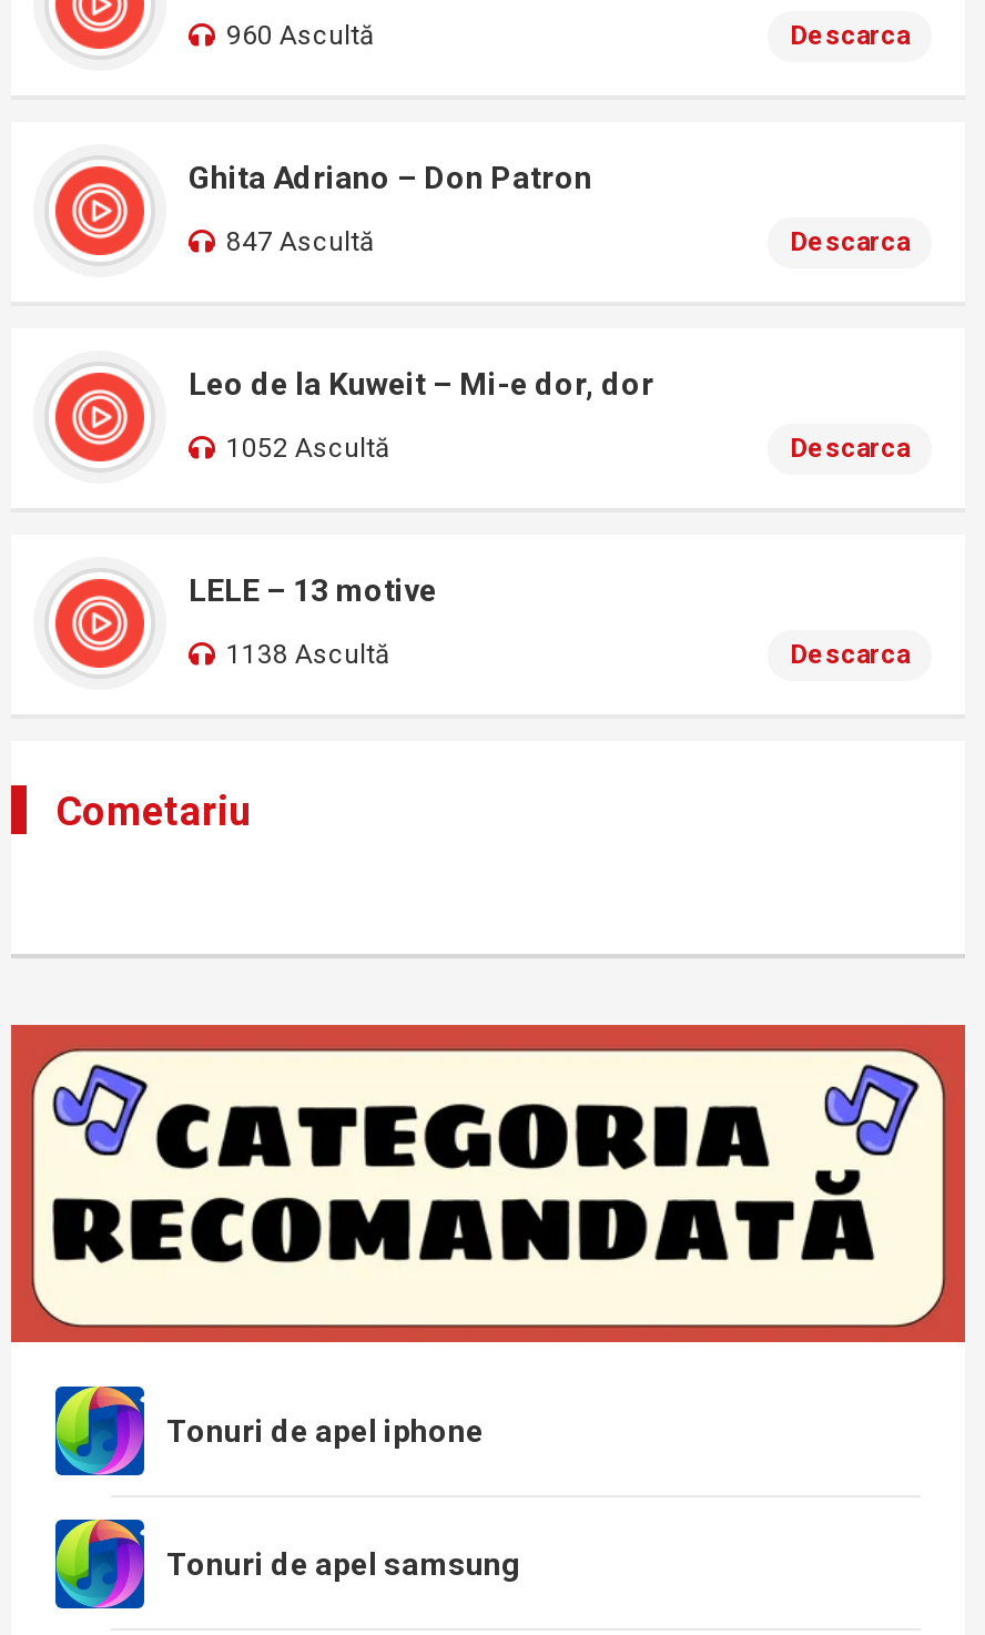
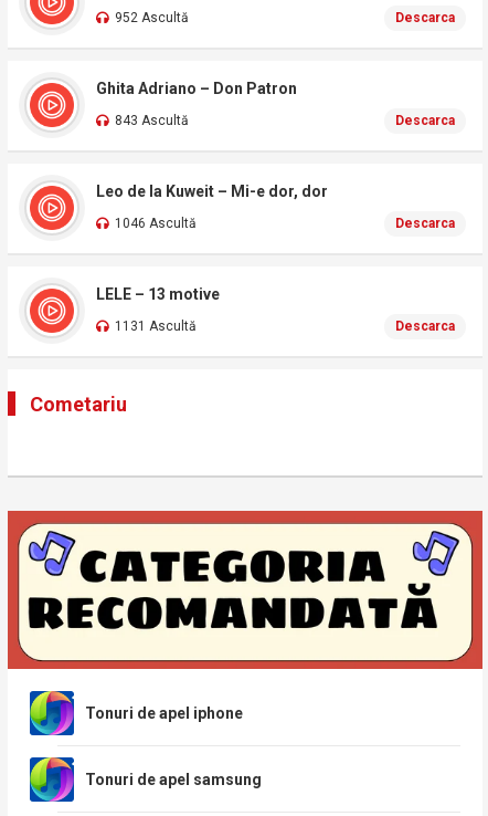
[226,20,375,51] 960 Ascultă -> [115,10,189,25] 952 Ascultă
[226,226,375,257] 847 Ascultă -> [115,113,189,128] 843 Ascultă
[226,433,390,464] 1052 Ascultă -> [115,216,197,231] 1046 Ascultă
[226,639,390,670] 1138 Ascultă -> [115,318,197,334] 1131 Ascultă

